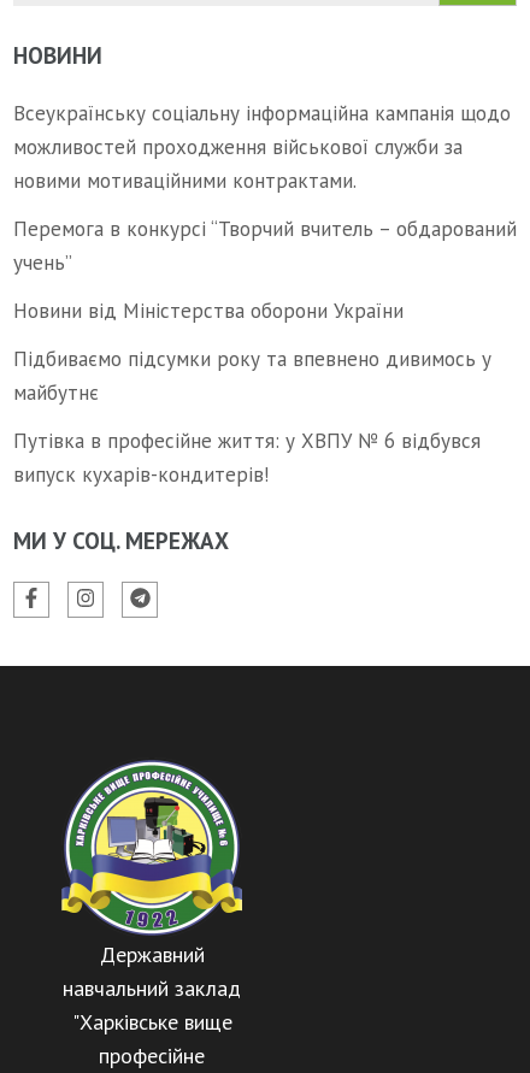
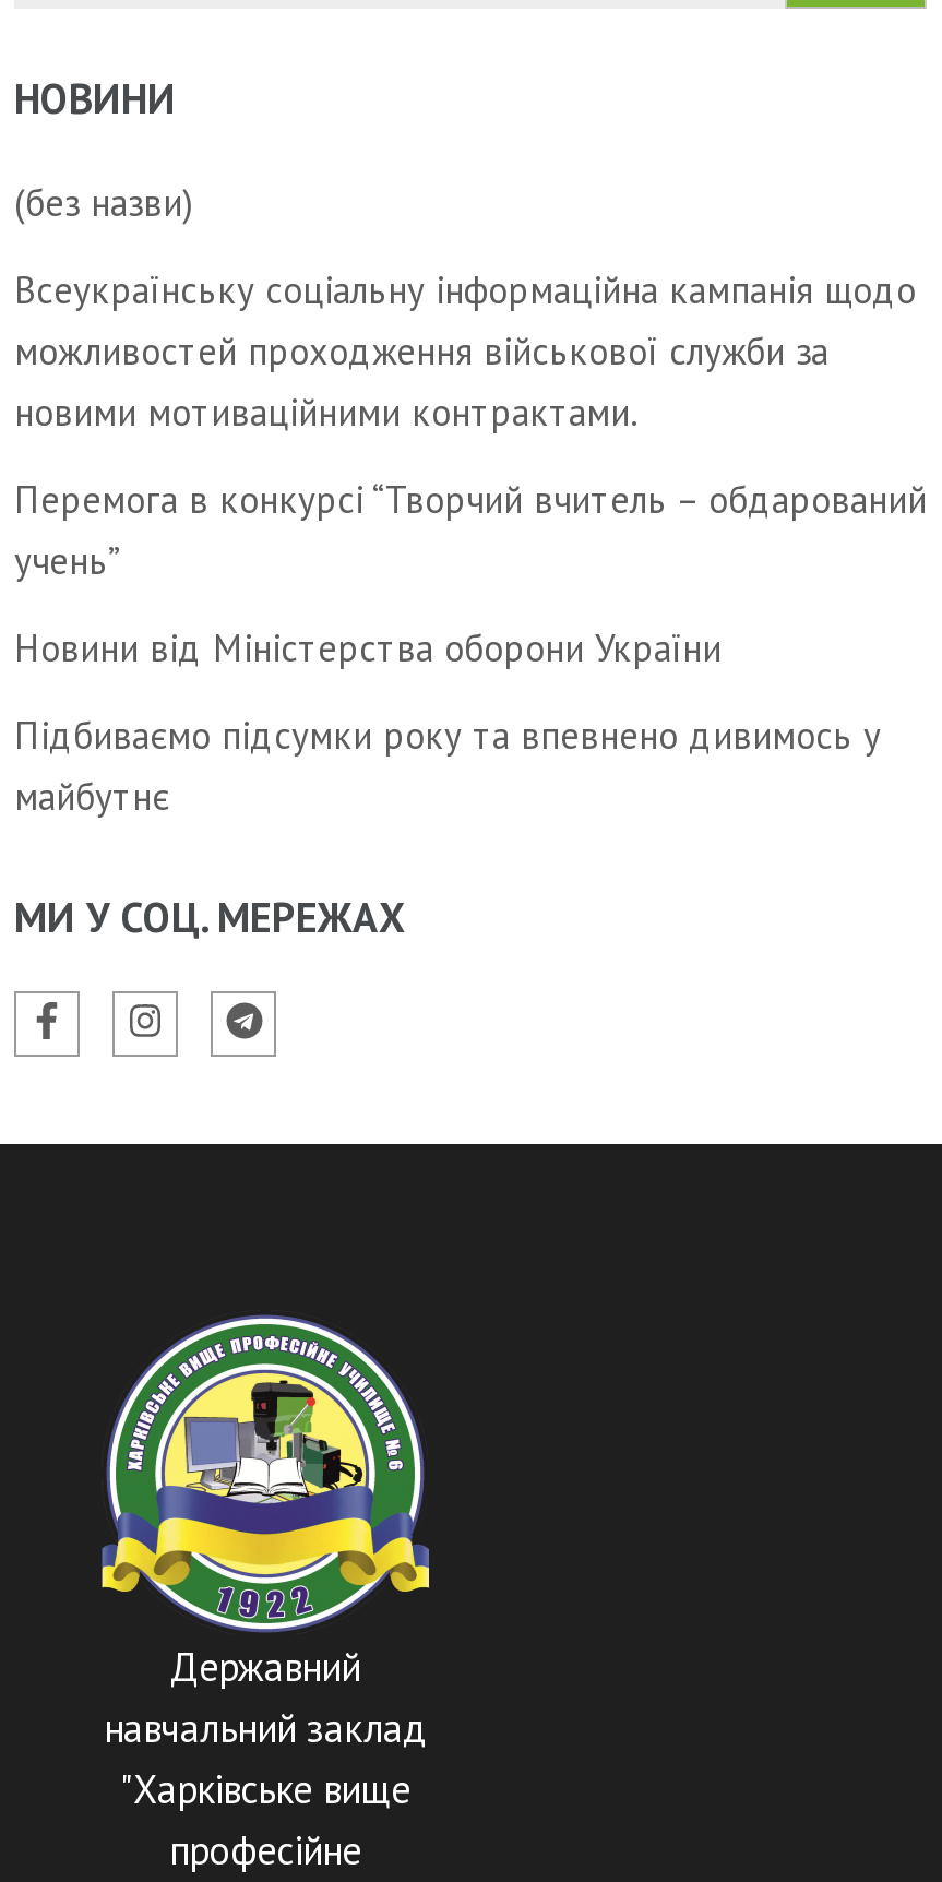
none -> [14,179,193,227] (без назви)
moved [13,100,517,406] -> [14,266,927,821]: Всеукраїнську соціальну інформаційна кампанія щодо | можливостей проходження військової служби за | новими мотиваційними контрактами. | Перемога в конкурсі “Творчий вчитель – обдарований | учень” | Новини від Міністерства оборони України | Підбиваємо підсумки року та впевнено дивимось у | майбутнє
[13,427,481,488] Путівка в професійне життя: у ХВПУ № 6 відбувся | випуск кухарів-кондитерів! -> none

